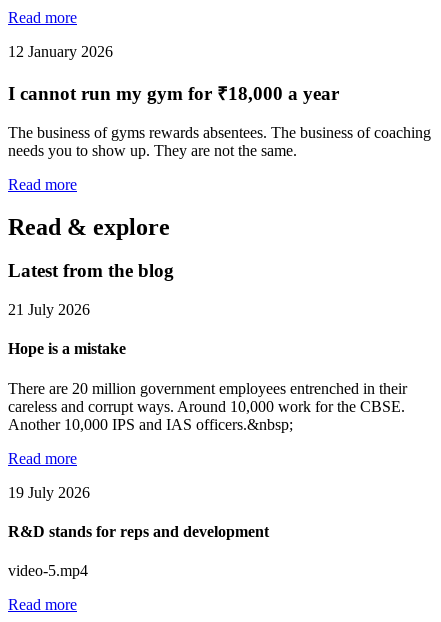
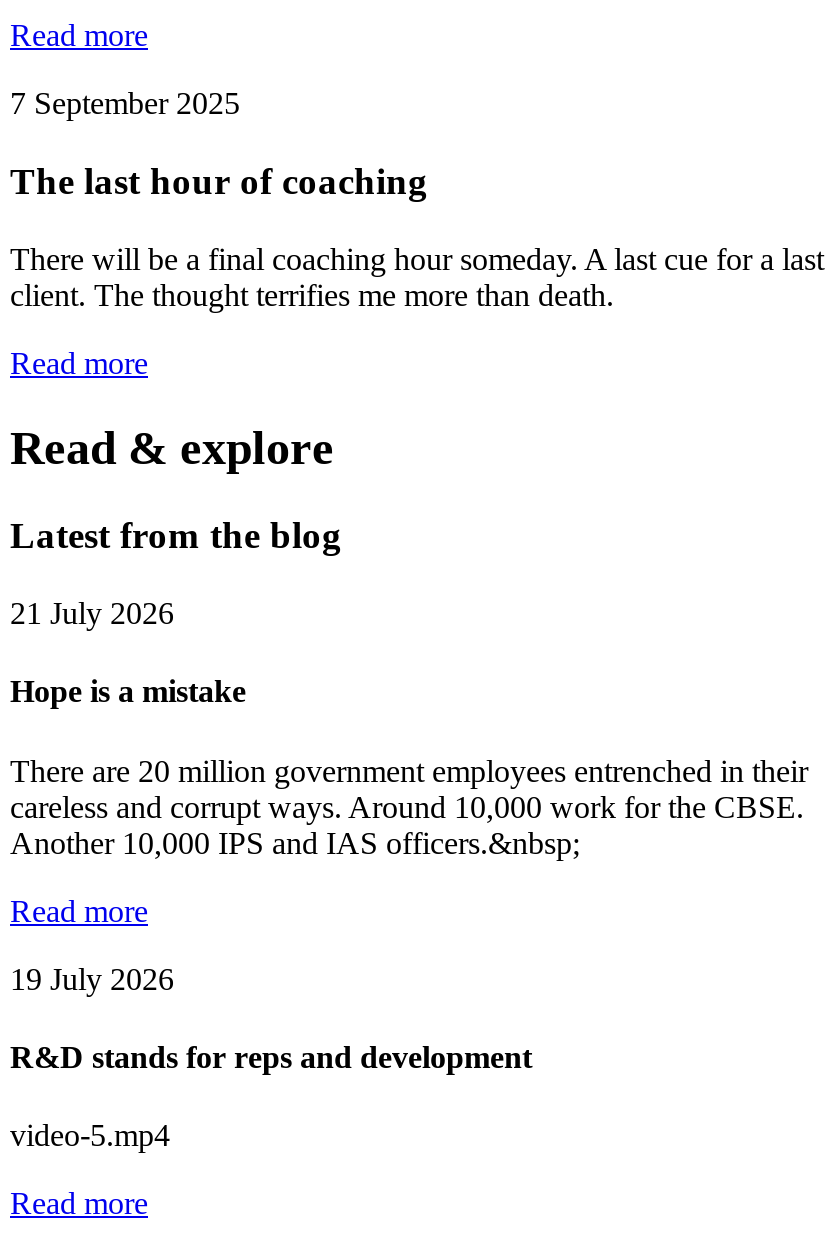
[8,43,113,60] 12 January 2026 -> [10,86,240,120] 7 September 2025
[8,83,339,104] I cannot run my gym for ₹18,000 a year -> [10,160,428,202] The last hour of coaching
[8,124,431,159] The business of gyms rewards absentees. The business of coaching | needs you to show up. They are not the same. -> [10,241,824,311] There will be a final coaching hour someday. A last cue for a last | client. The thought terrifies me more than death.

